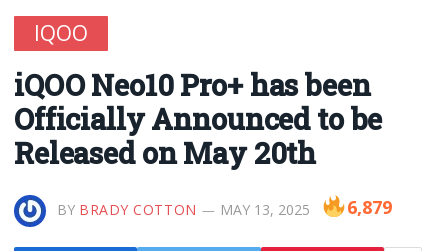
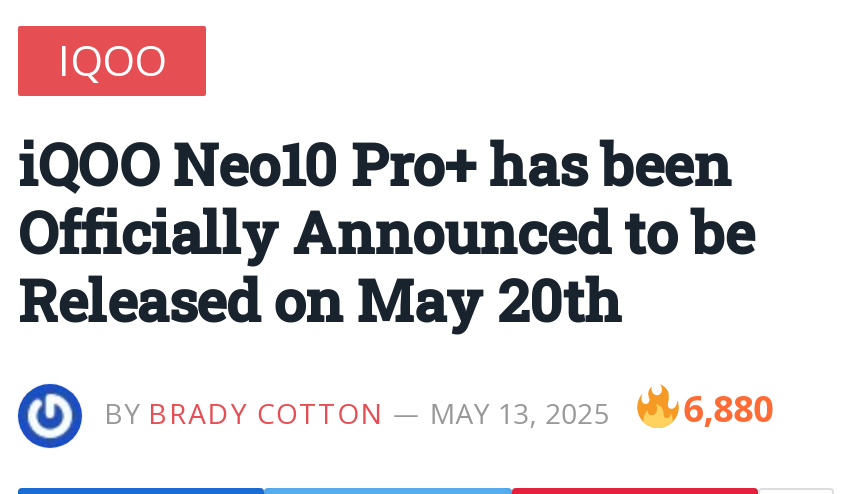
[57,194,392,219] BY BRADY COTTON MAY 13, 2025 6,879 -> [104,383,774,432] BY BRADY COTTON MAY 13, 2025 6,880

